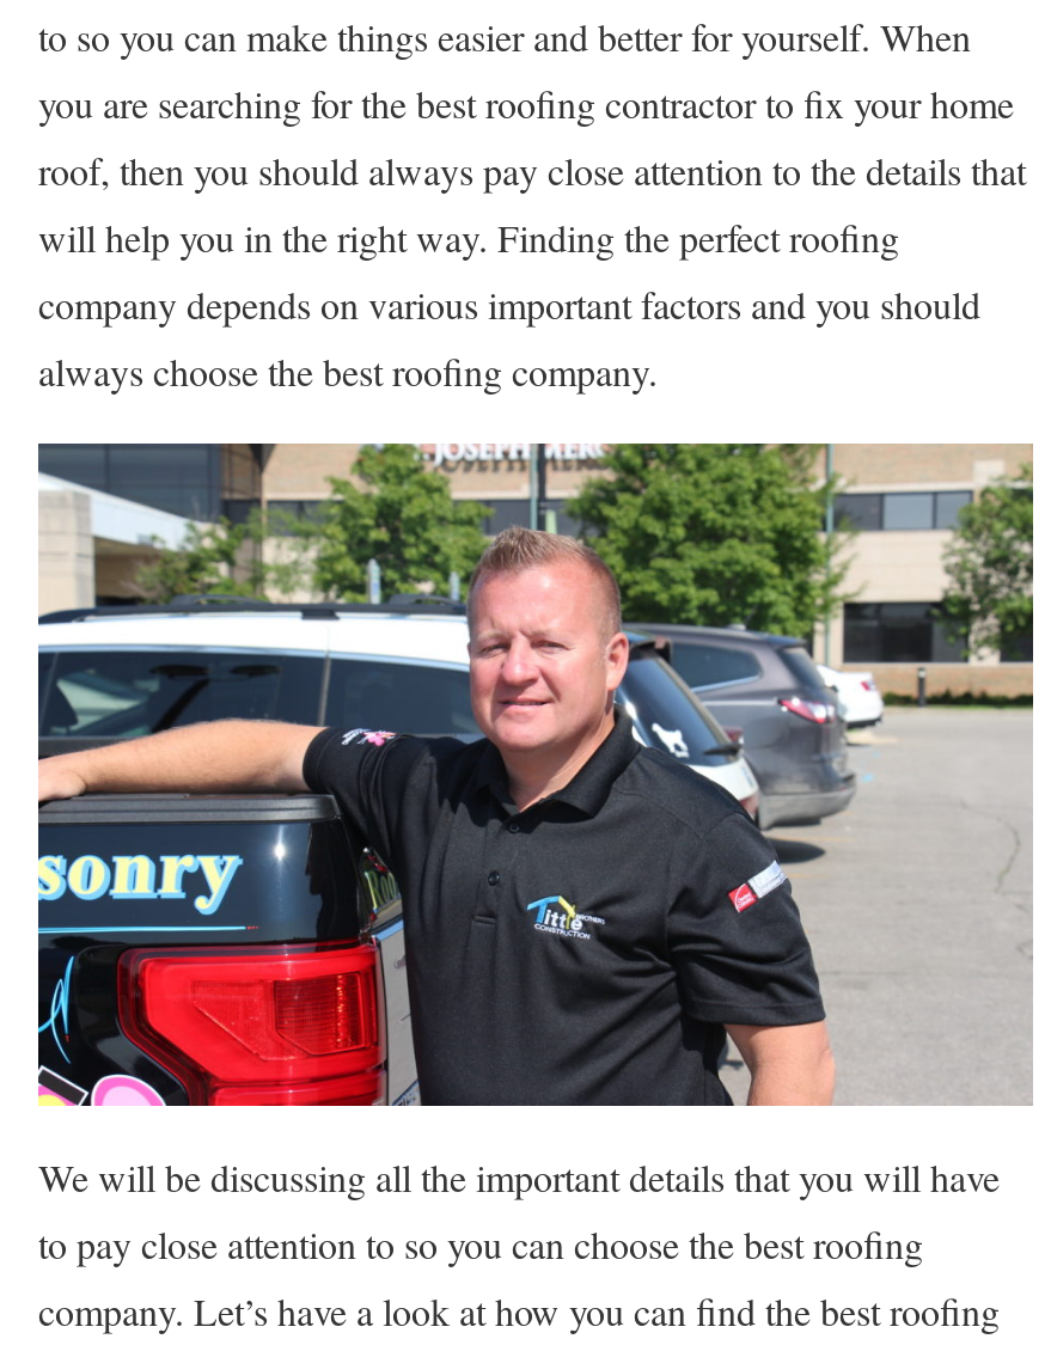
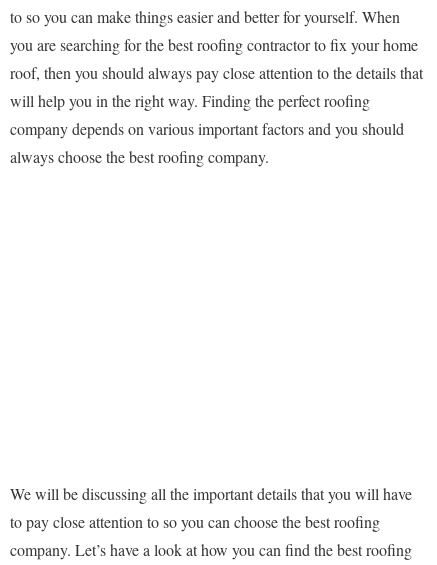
[36,441,1035,1108] [image] -> none

